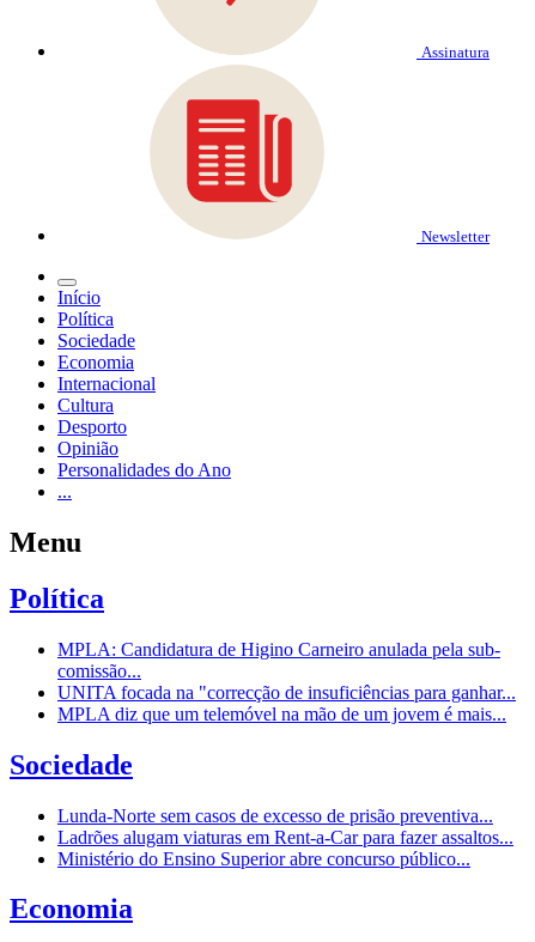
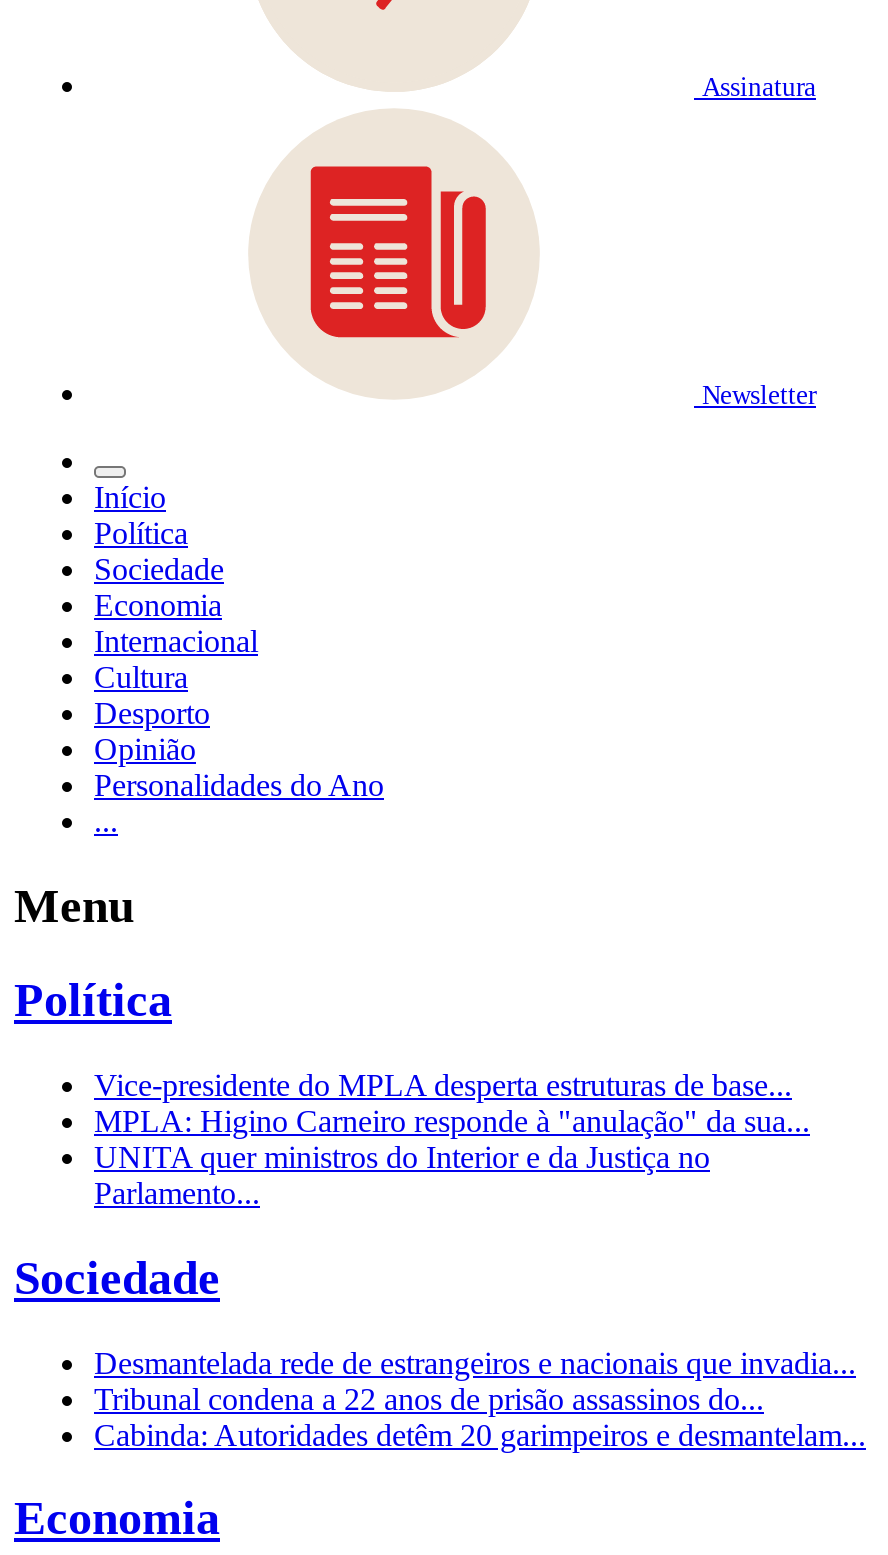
[57,639,516,724] MPLA: Candidatura de Higino Carneiro anulada pela sub- | comissão... | UNITA focada na "correcção de insuficiências para ganhar... | MPLA diz que um telemóvel na mão de um jovem é mais... -> [94,1067,810,1209] Vice-presidente do MPLA desperta estruturas de base... | MPLA: Higino Carneiro responde à "anulação" da sua... | UNITA quer ministros do Interior e da Justiça no | Parlamento...
[57,805,513,868] Lunda-Norte sem casos de excesso de prisão preventiva... | Ladrões alugam viaturas em Rent-a-Car para fazer assaltos... | Ministério do Ensino Superior abre concurso público... -> [94,1345,866,1451] Desmantelada rede de estrangeiros e nacionais que invadia... | Tribunal condena a 22 anos de prisão assassinos do... | Cabinda: Autoridades detêm 20 garimpeiros e desmantelam...

